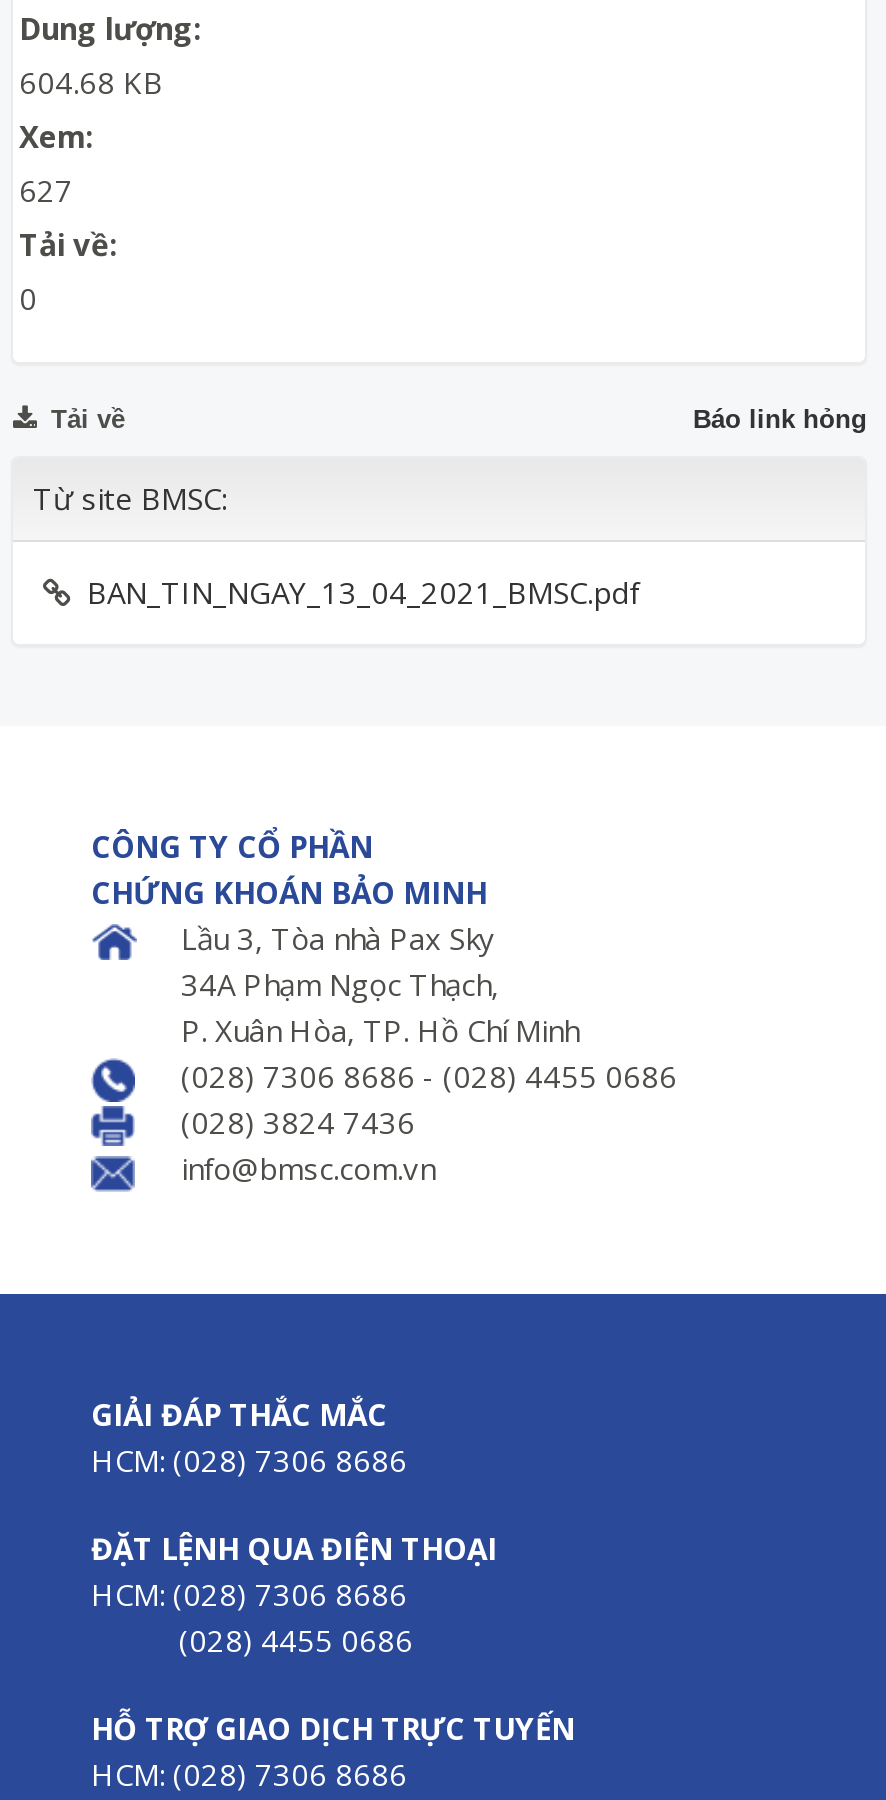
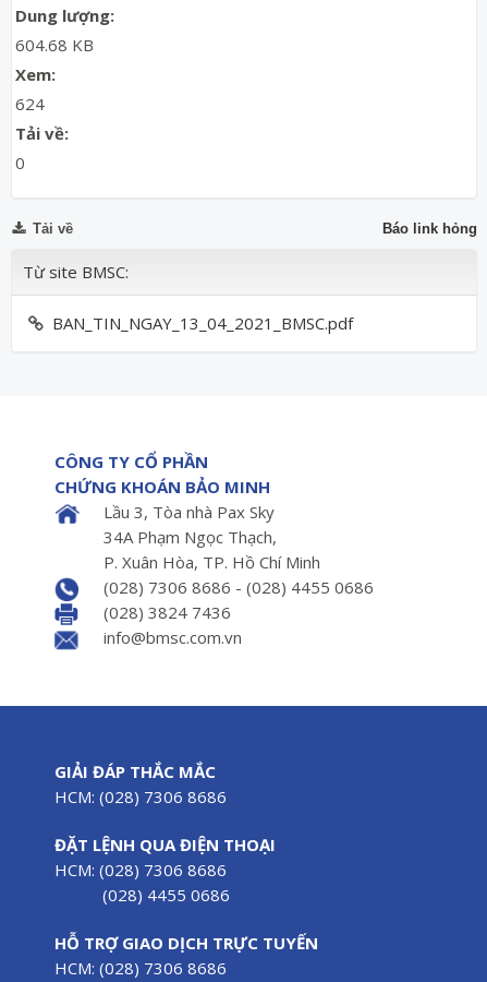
[19,170,73,210] 627 -> [15,93,45,115] 624

